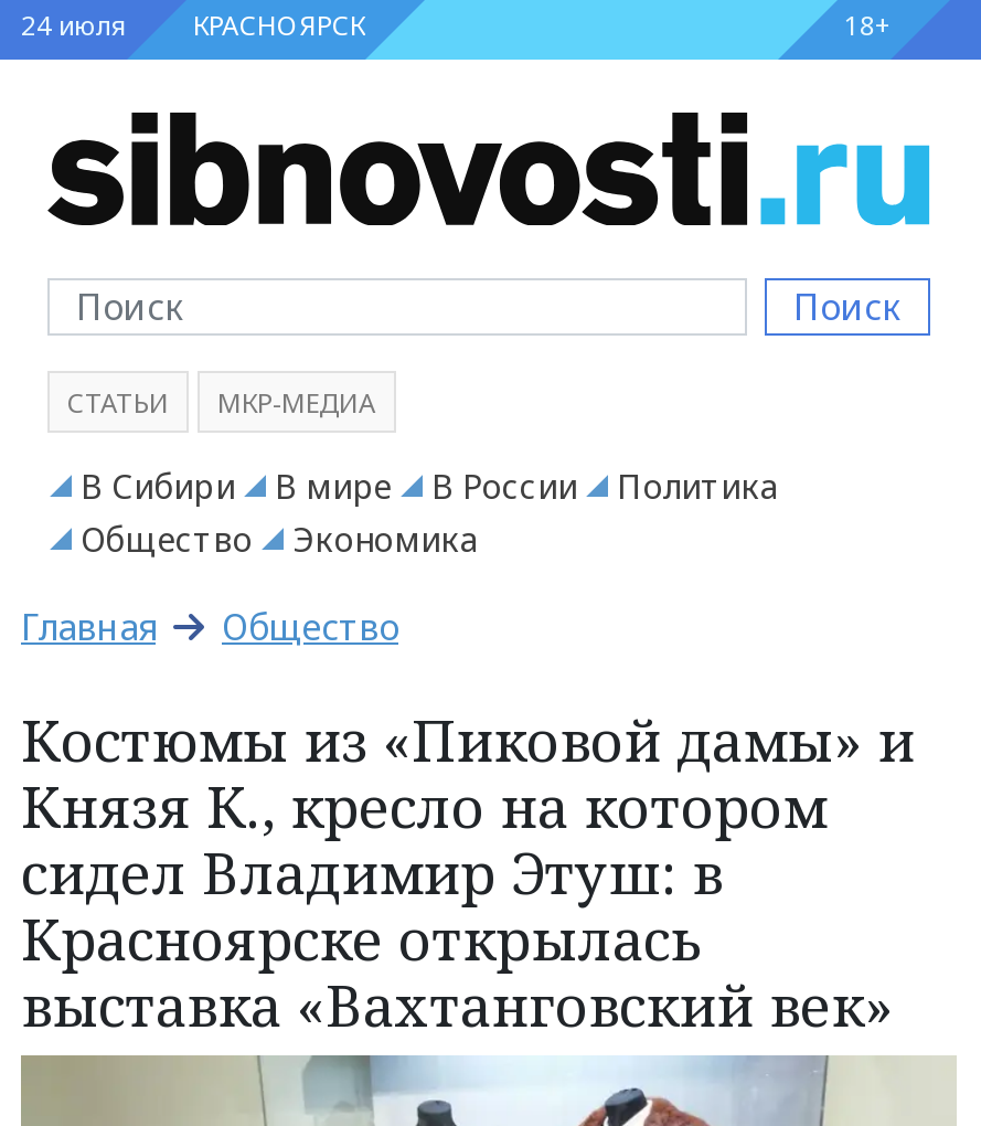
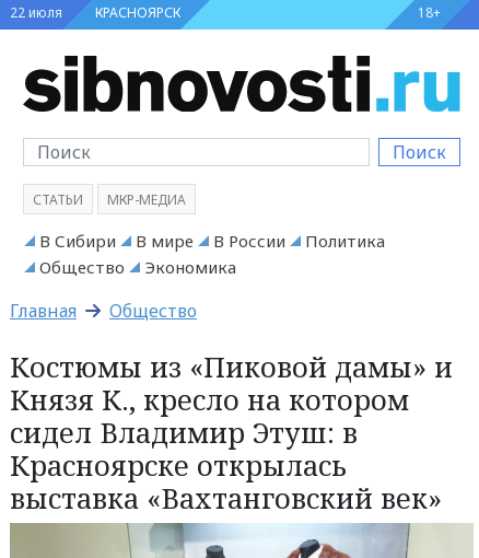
[21,7,365,44] 24 июля КРАСНОЯРСК -> [10,3,180,22] 22 июля КРАСНОЯРСК

